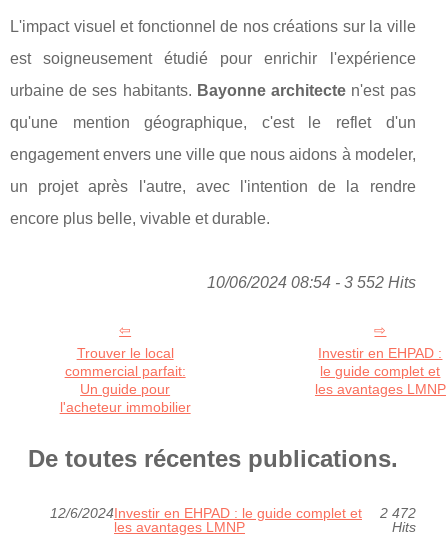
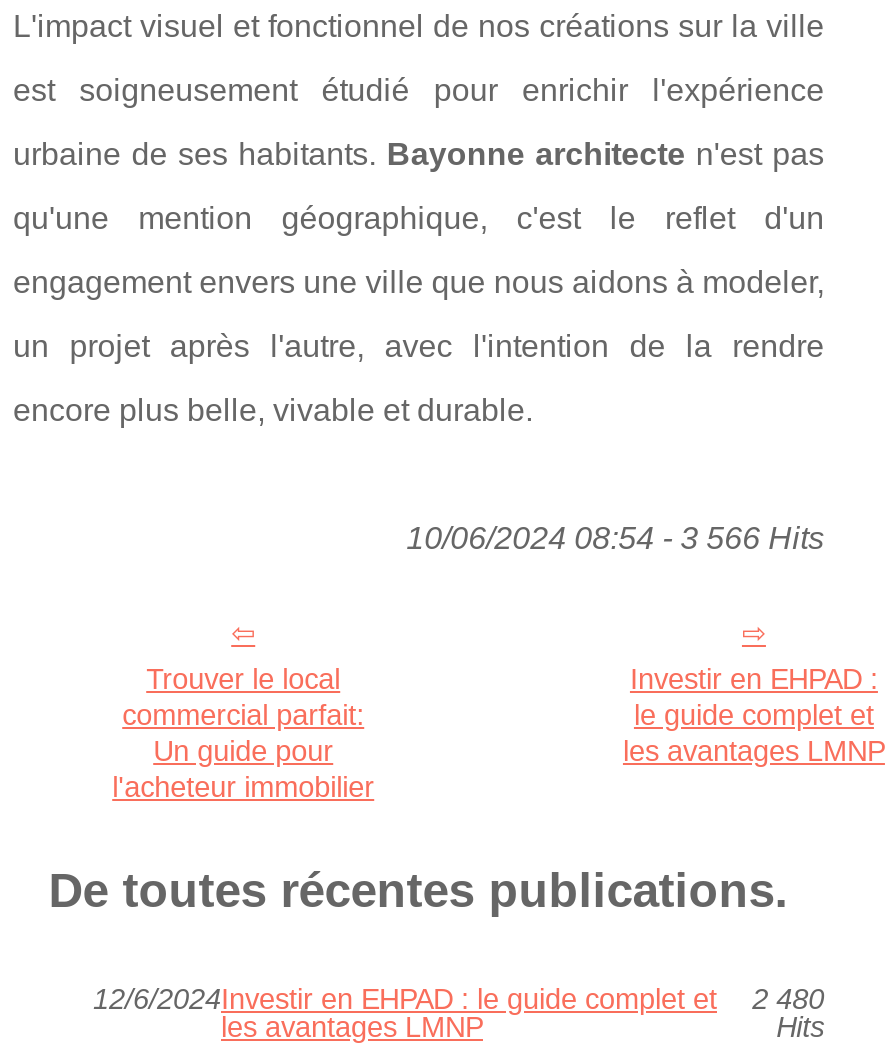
[207,274,416,291] 10/06/2024 08:54 - 3 552 Hits -> [406,521,824,555] 10/06/2024 08:54 - 3 566 Hits
[50,505,416,521] 12/6/2024Investir en EHPAD : le guide complet et 2 472 -> [93,983,824,1015] 12/6/2024Investir en EHPAD : le guide complet et 2 480

